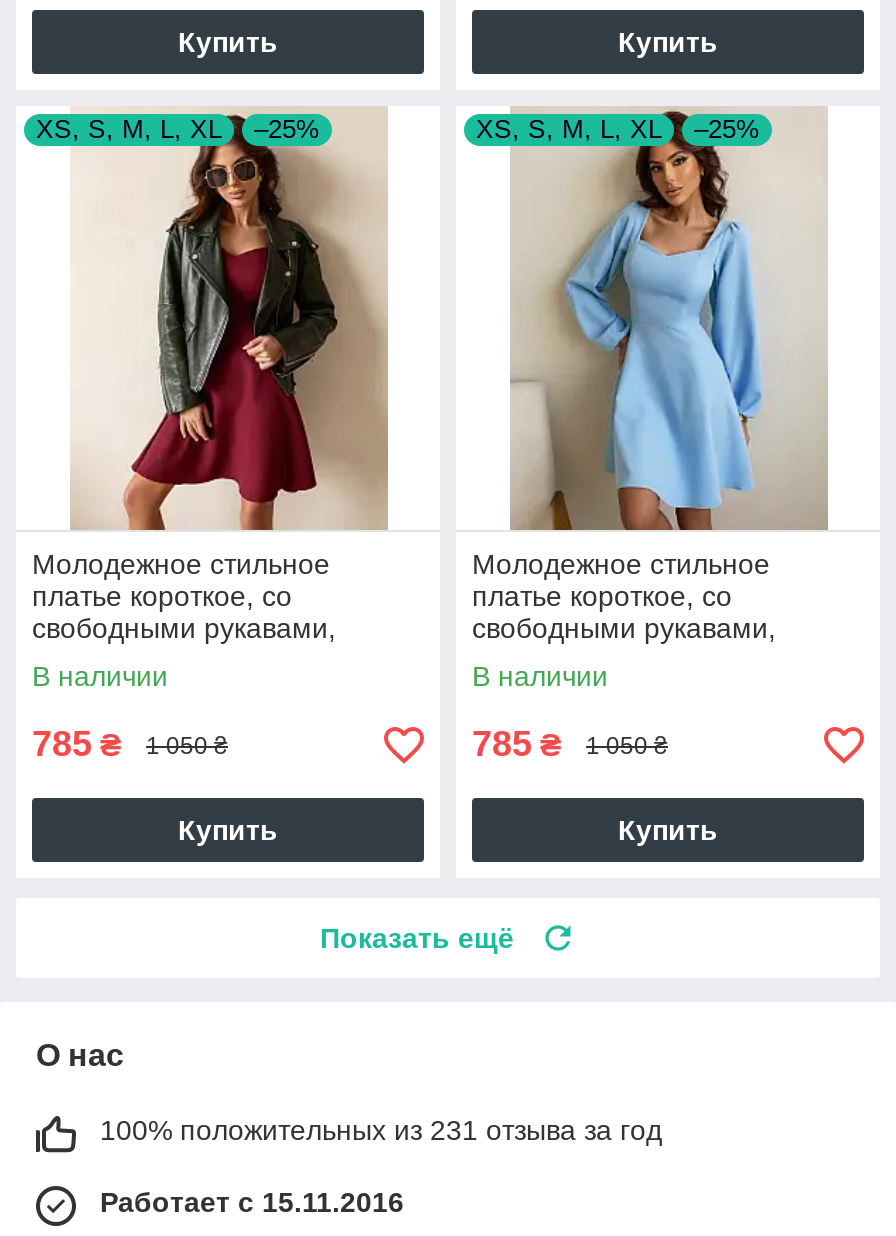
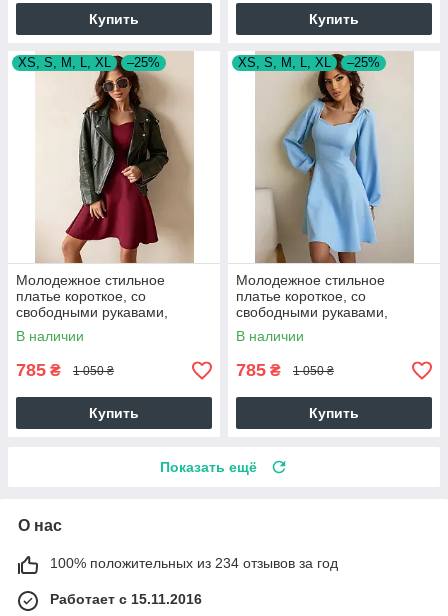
[100,1114,662,1146] 100% положительных из 231 отзыва за год -> [50,555,338,571] 100% положительных из 234 отзывов за год

